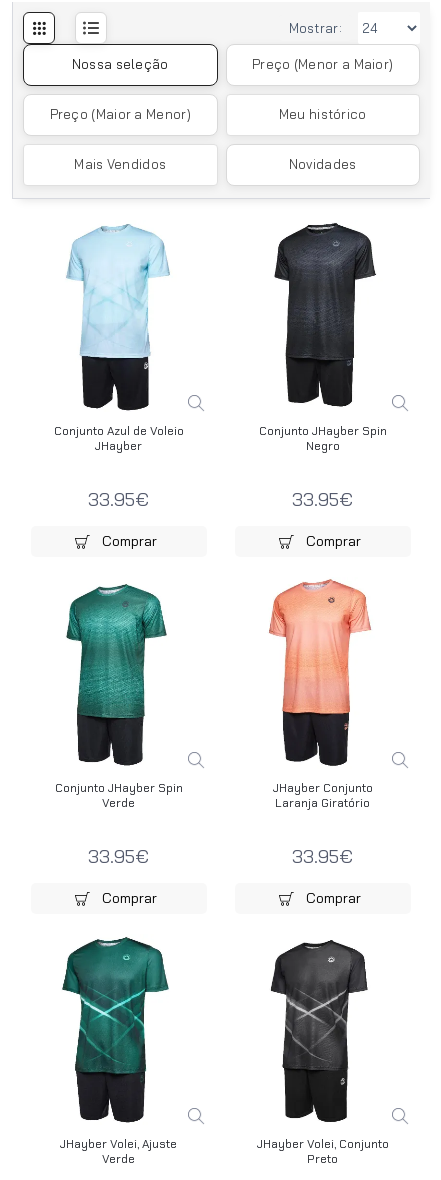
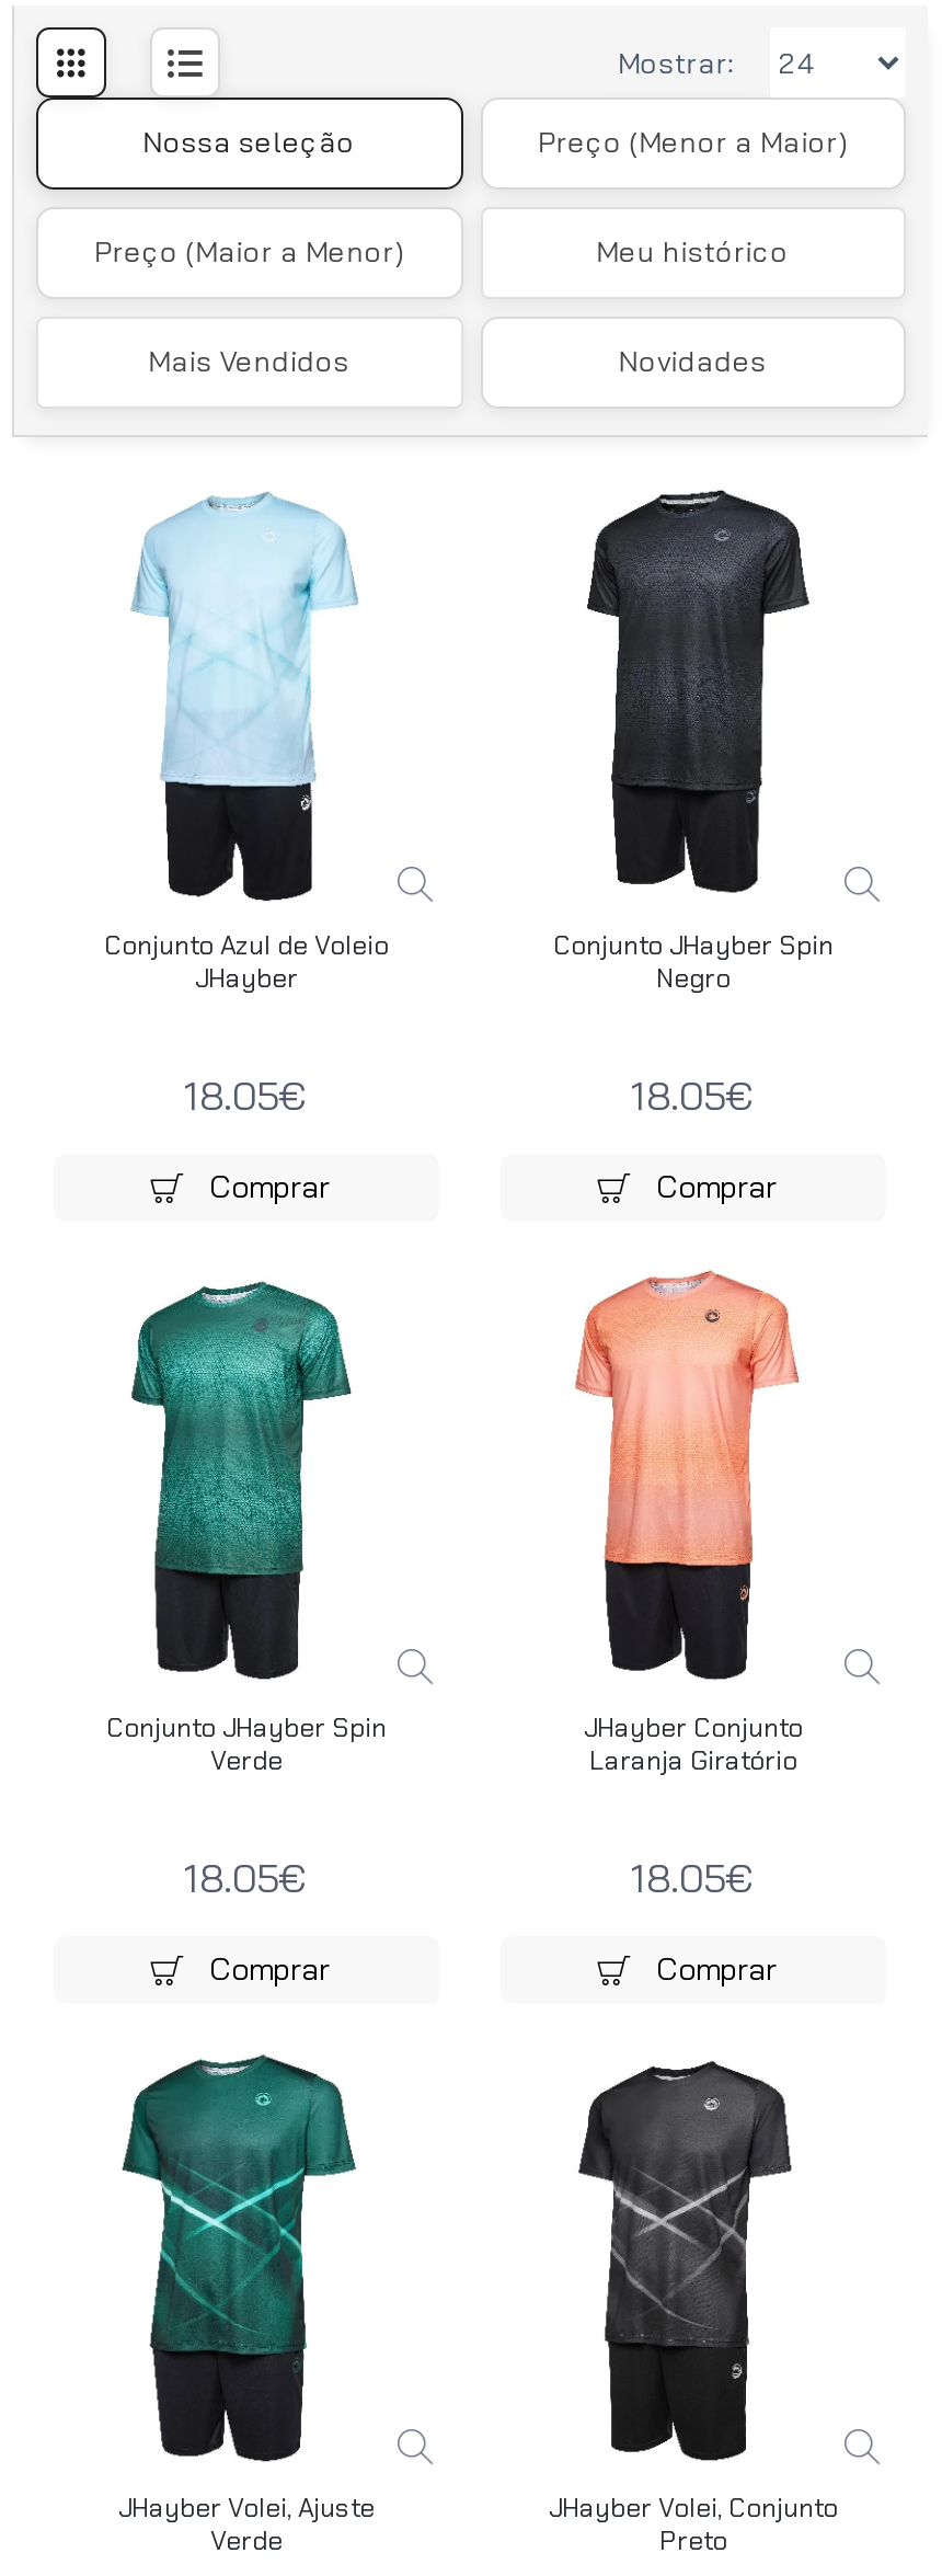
[88,487,149,510] 33.95€ -> [184,1069,309,1120] 18.05€
[292,487,353,510] 33.95€ -> [631,1069,756,1120] 18.05€
[88,844,149,867] 33.95€ -> [184,1852,309,1902] 18.05€
[292,844,353,867] 33.95€ -> [631,1852,756,1902] 18.05€

